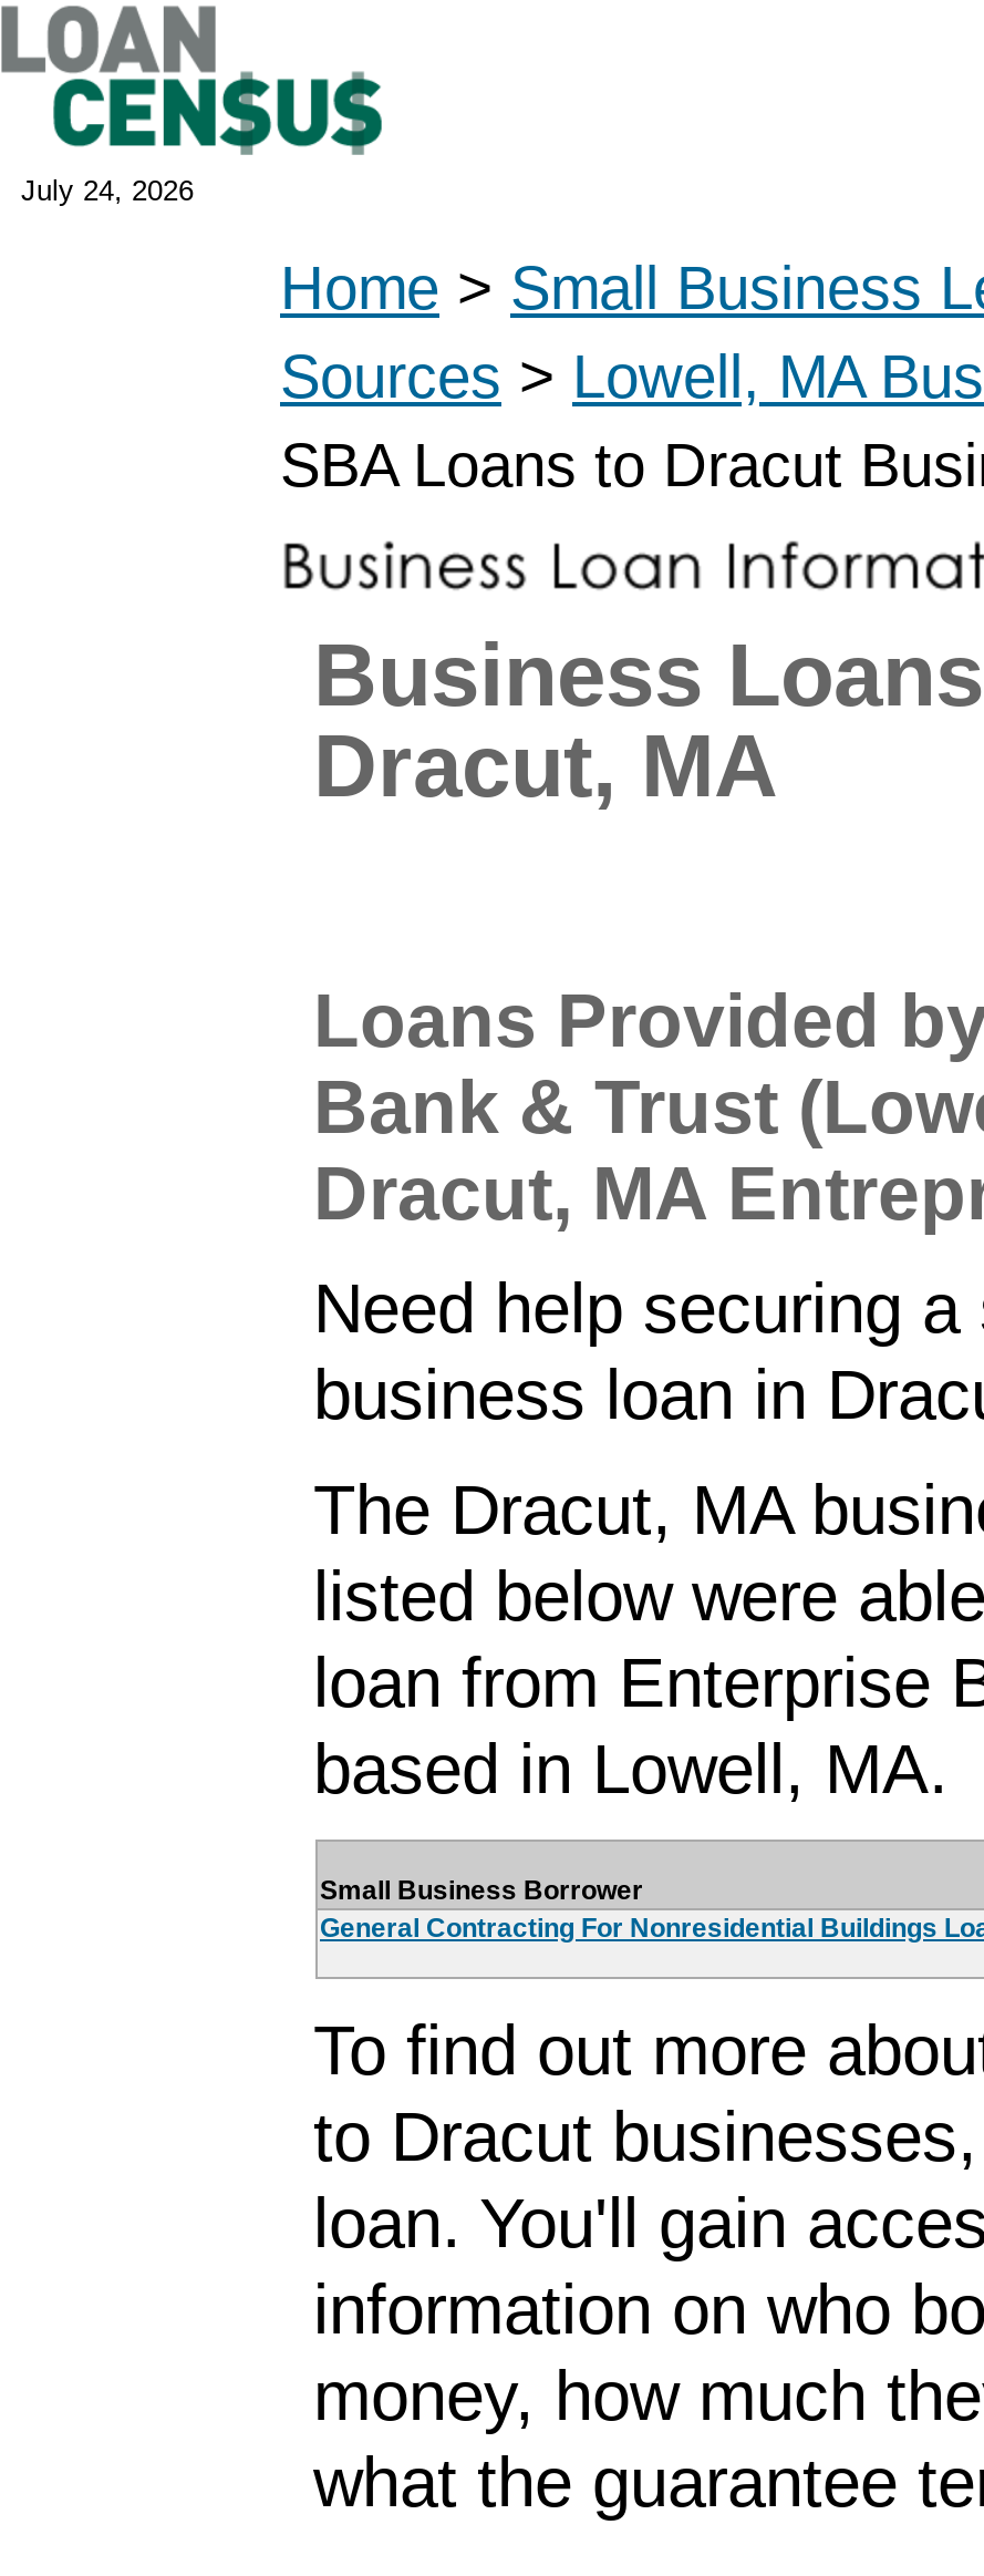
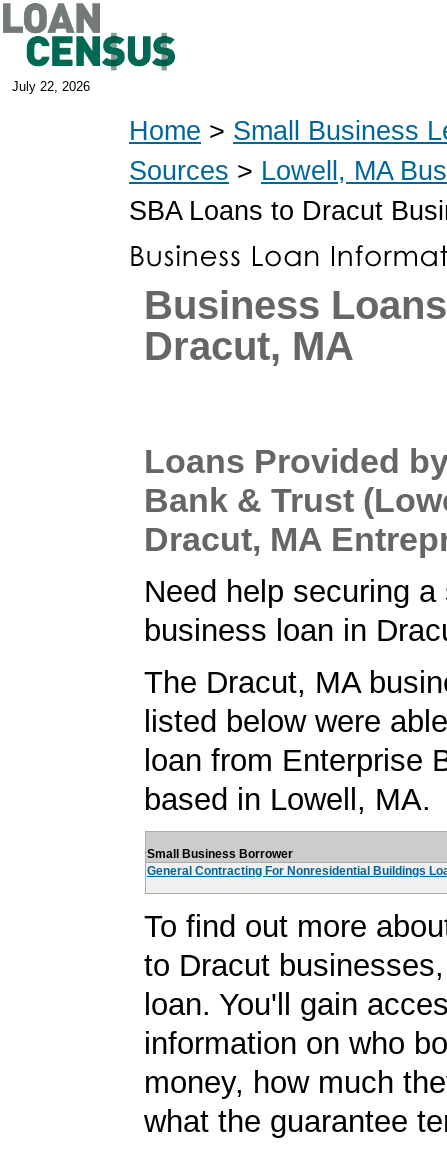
[21,174,194,207] July 24, 2026 -> [12,79,90,94] July 22, 2026

